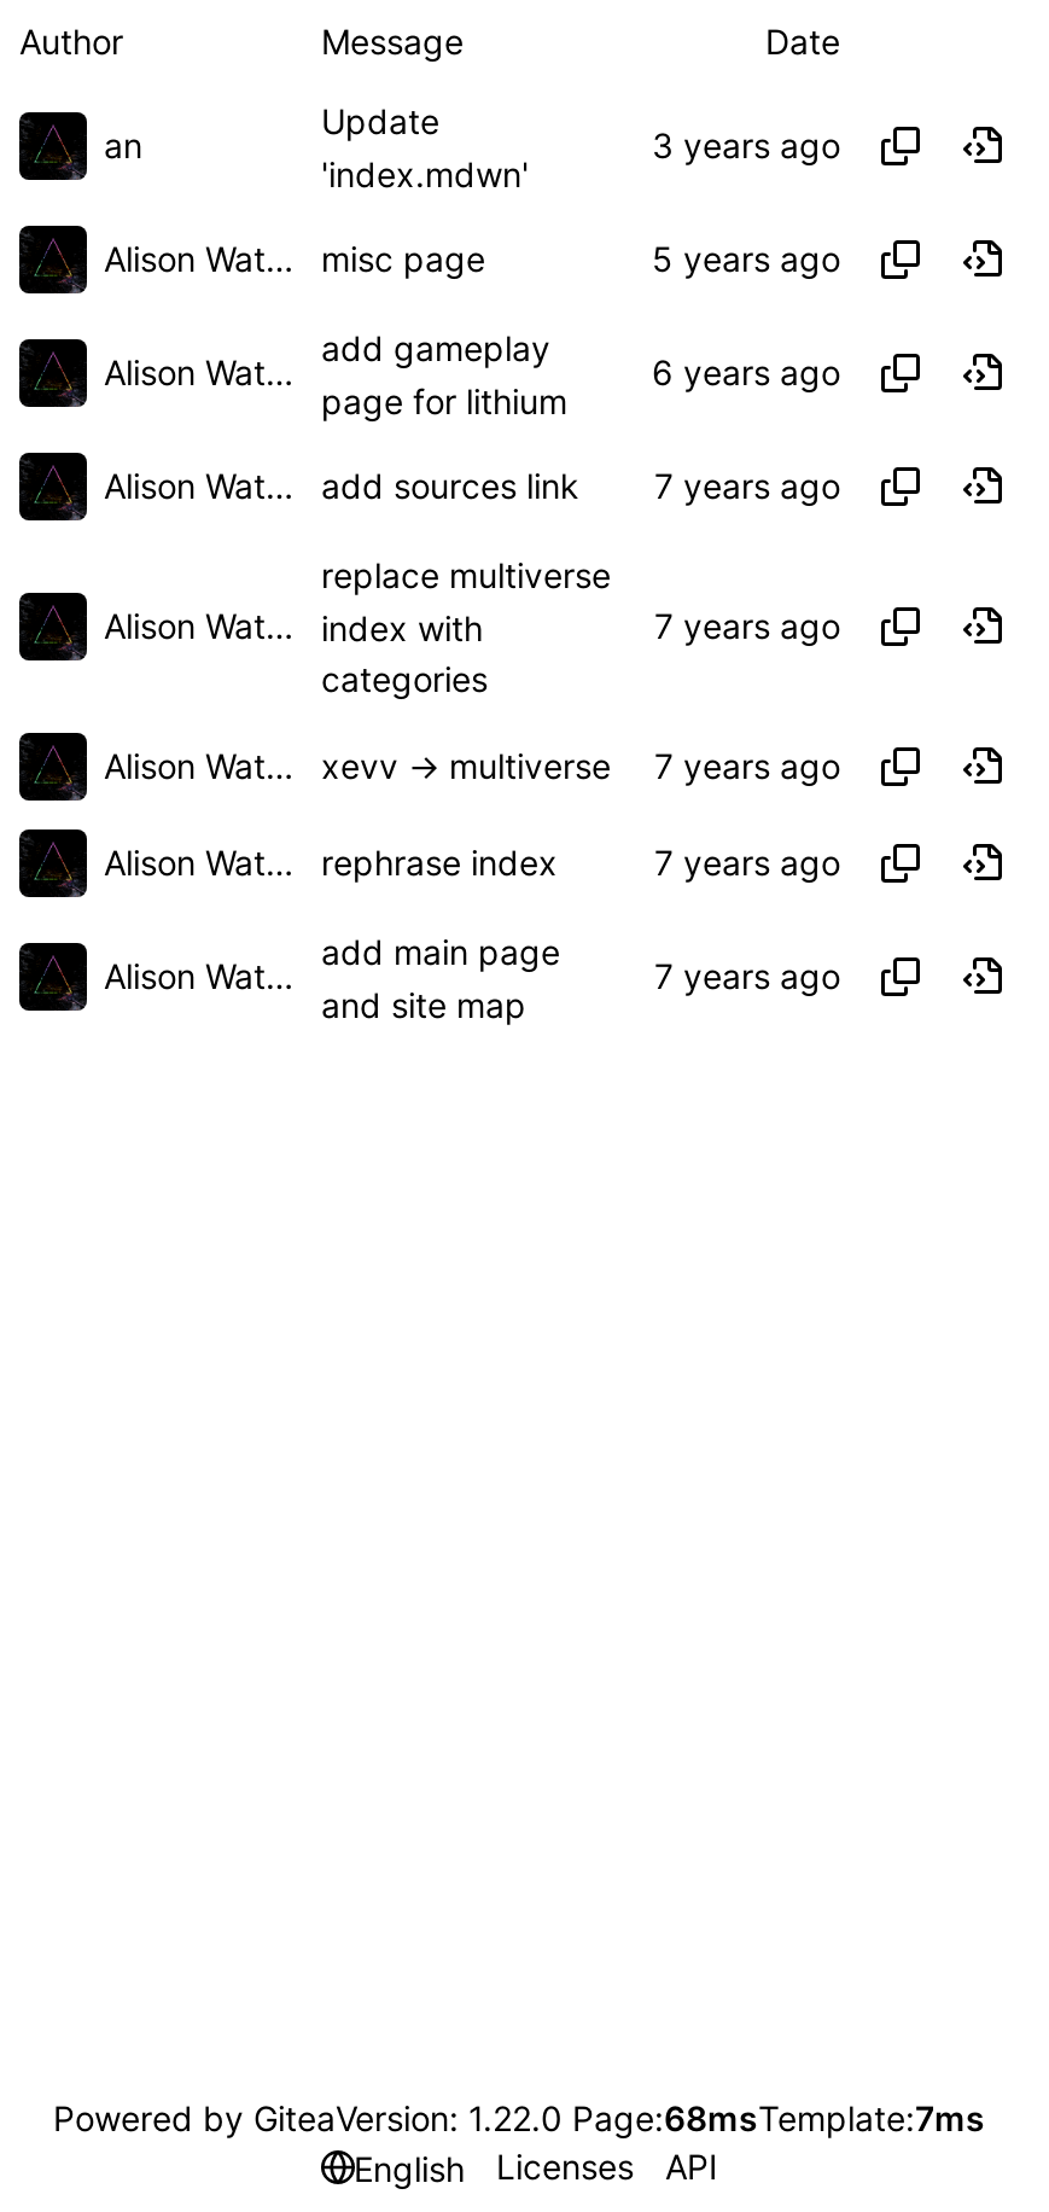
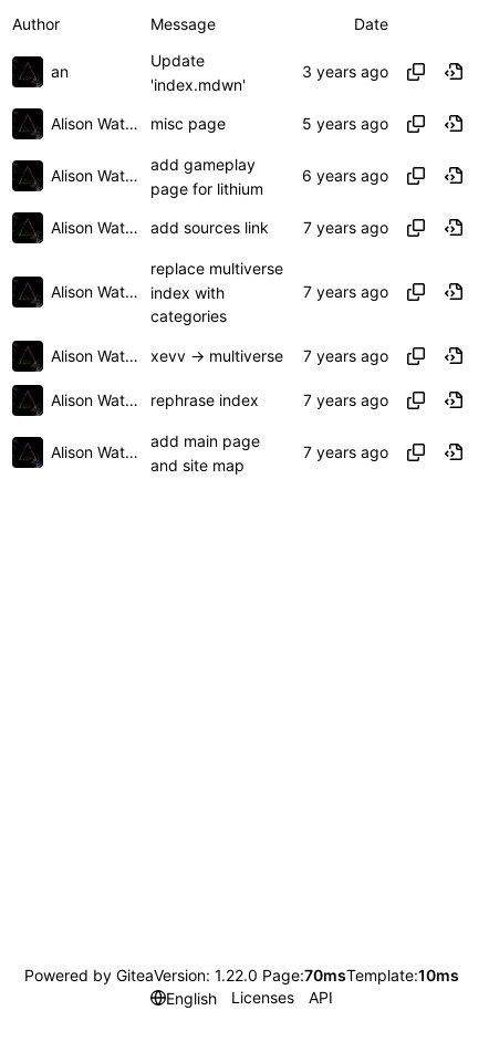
[53,2097,985,2138] Powered by GiteaVersion: 1.22.0 Page:68msTemplate:7ms -> [24,966,459,984] Powered by GiteaVersion: 1.22.0 Page:70msTemplate:10ms

